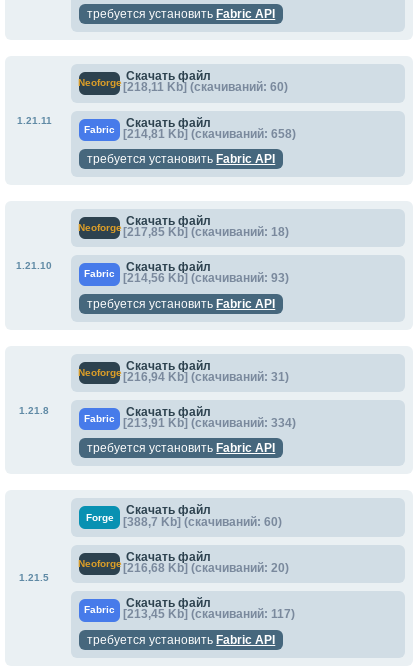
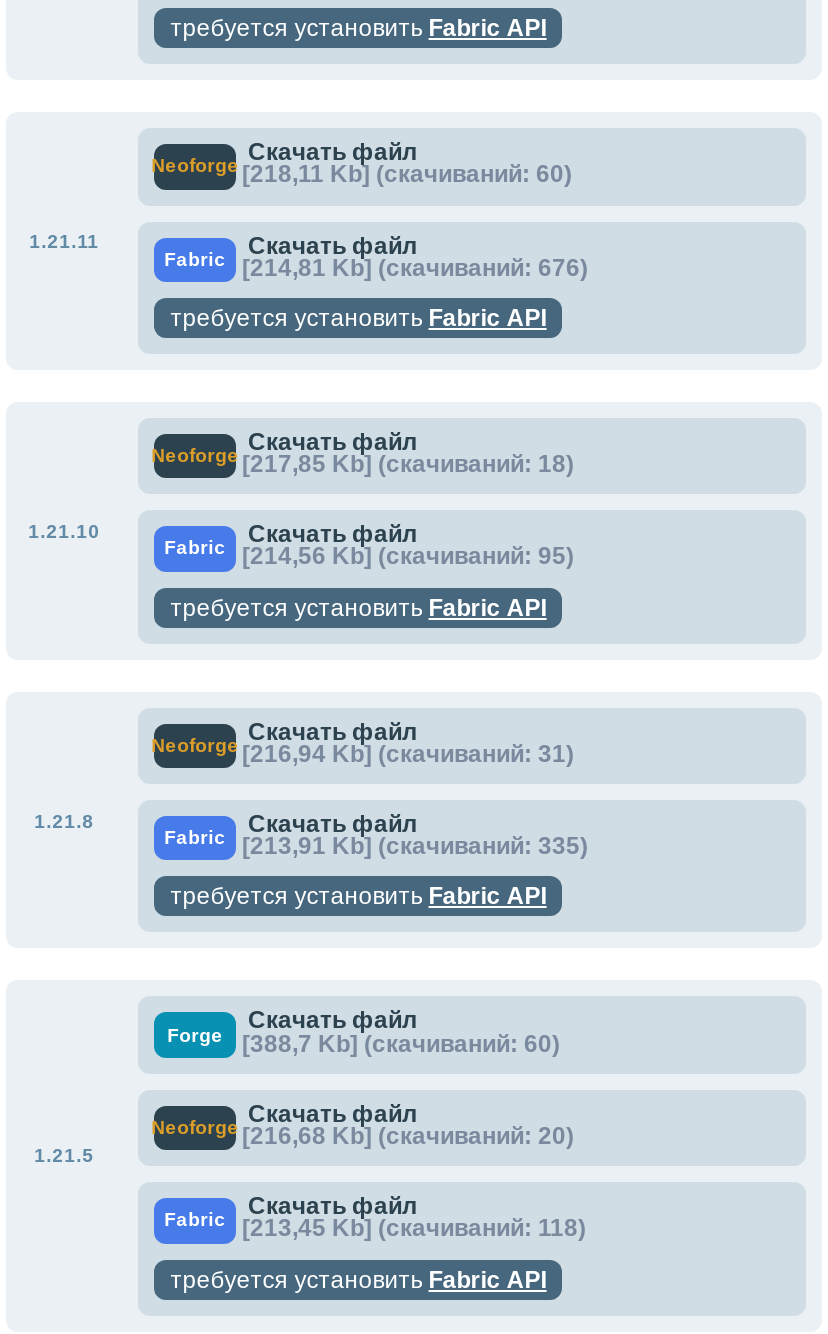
[123,127,296,141] [214,81 Kb] (cкачиваний: 658) -> [242,253,588,281] [214,81 Kb] (cкачиваний: 676)
[123,271,289,285] [214,56 Kb] (cкачиваний: 93) -> [242,543,574,571] [214,56 Kb] (cкачиваний: 95)
[123,416,296,430] [213,91 Kb] (cкачиваний: 334) -> [242,832,588,860] [213,91 Kb] (cкачиваний: 335)
[123,607,295,621] [213,45 Kb] (cкачиваний: 117) -> [242,1215,586,1243] [213,45 Kb] (cкачиваний: 118)

